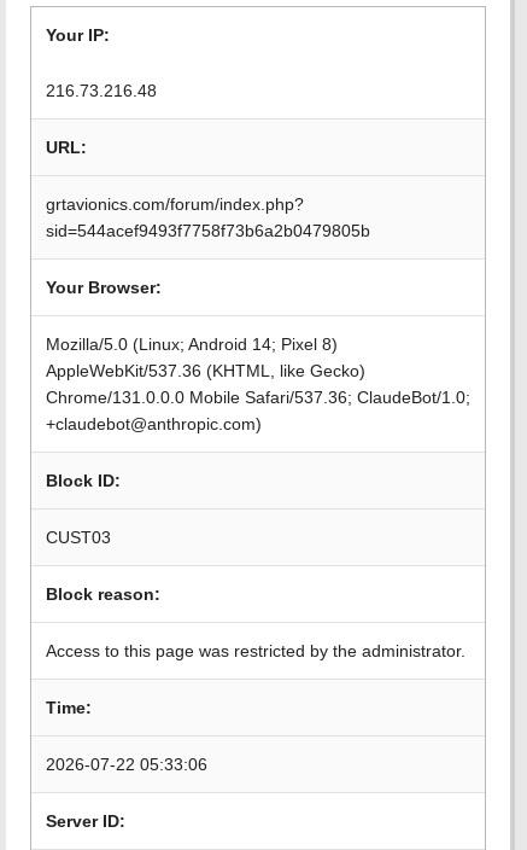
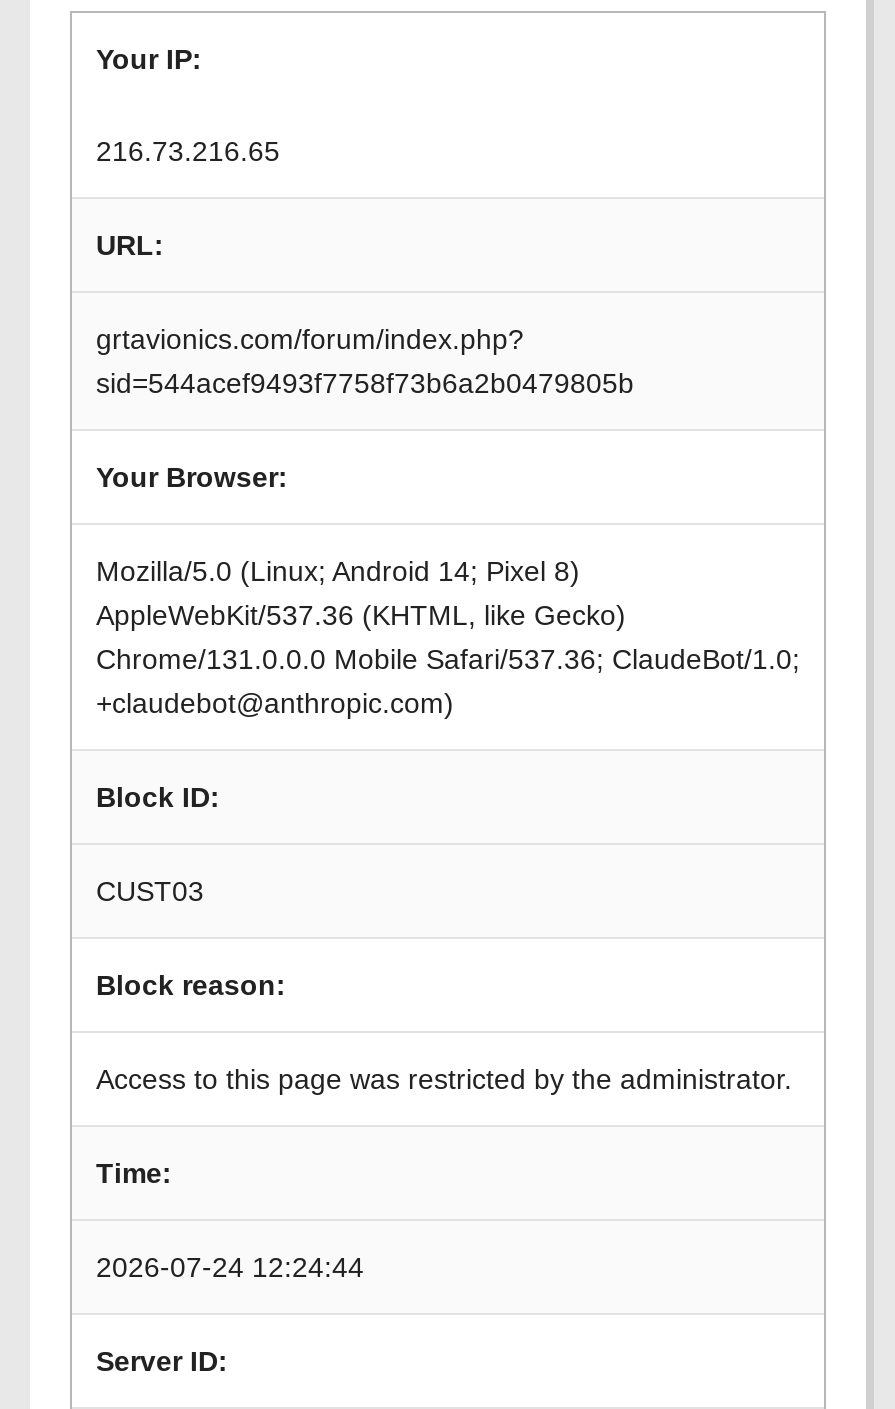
[46,81,157,100] 216.73.216.48 -> [96,135,280,167] 216.73.216.65
[46,755,207,774] 2026-07-22 05:33:06 -> [96,1251,364,1283] 2026-07-24 12:24:44

